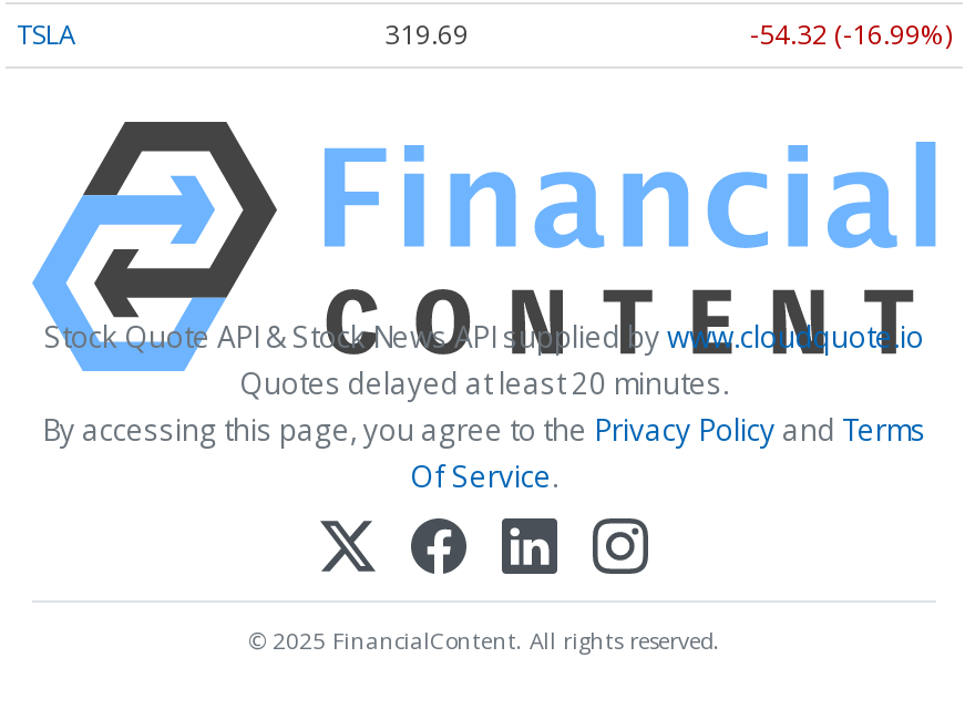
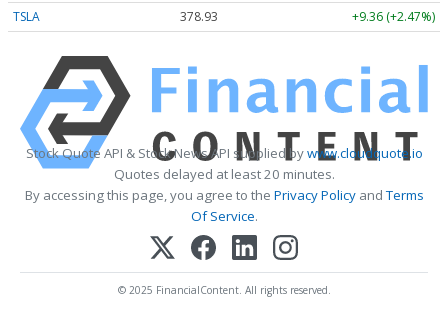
[384,16,469,54] 319.69 -> [180,8,218,25] 378.93
[750,16,952,54] -54.32 (-16.99%) -> [352,8,435,25] +9.36 (+2.47%)

